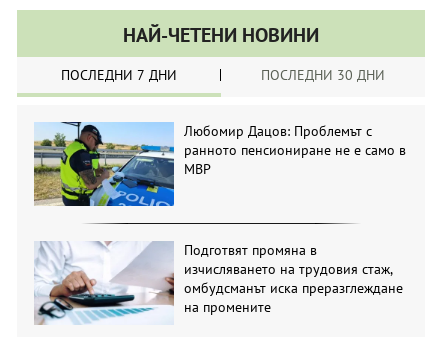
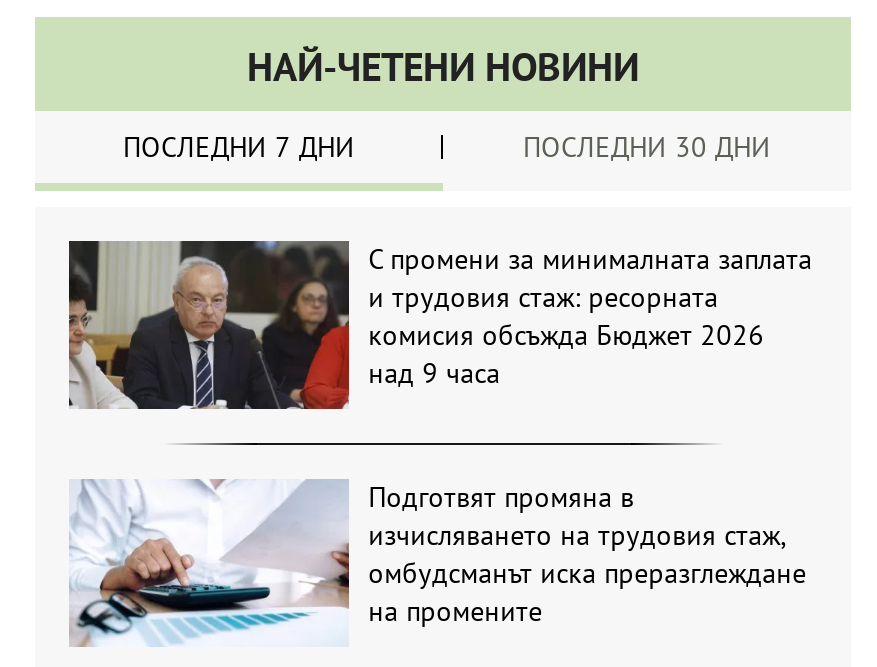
[34,121,406,207] [image] | Любомир Дацов: Проблемът с | ранното пенсиониране не е само в | МВР -> [67,239,812,411] [image] | С промени за минималната заплата | и трудовия стаж: ресорната | комисия обсъжда Бюджет 2026 | над 9 часа

